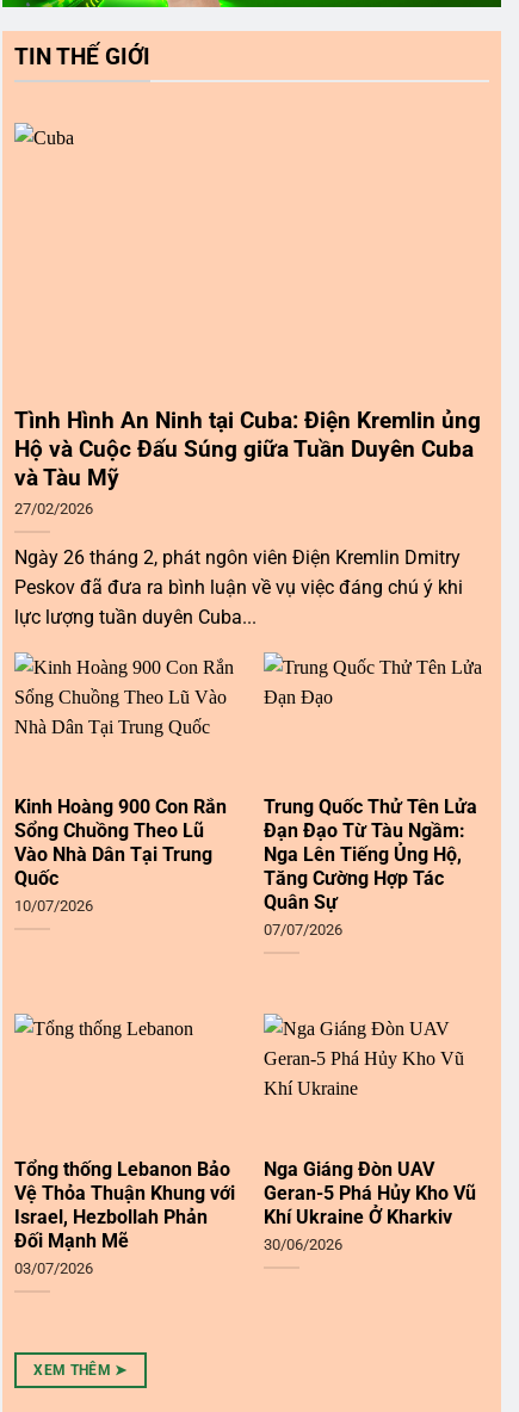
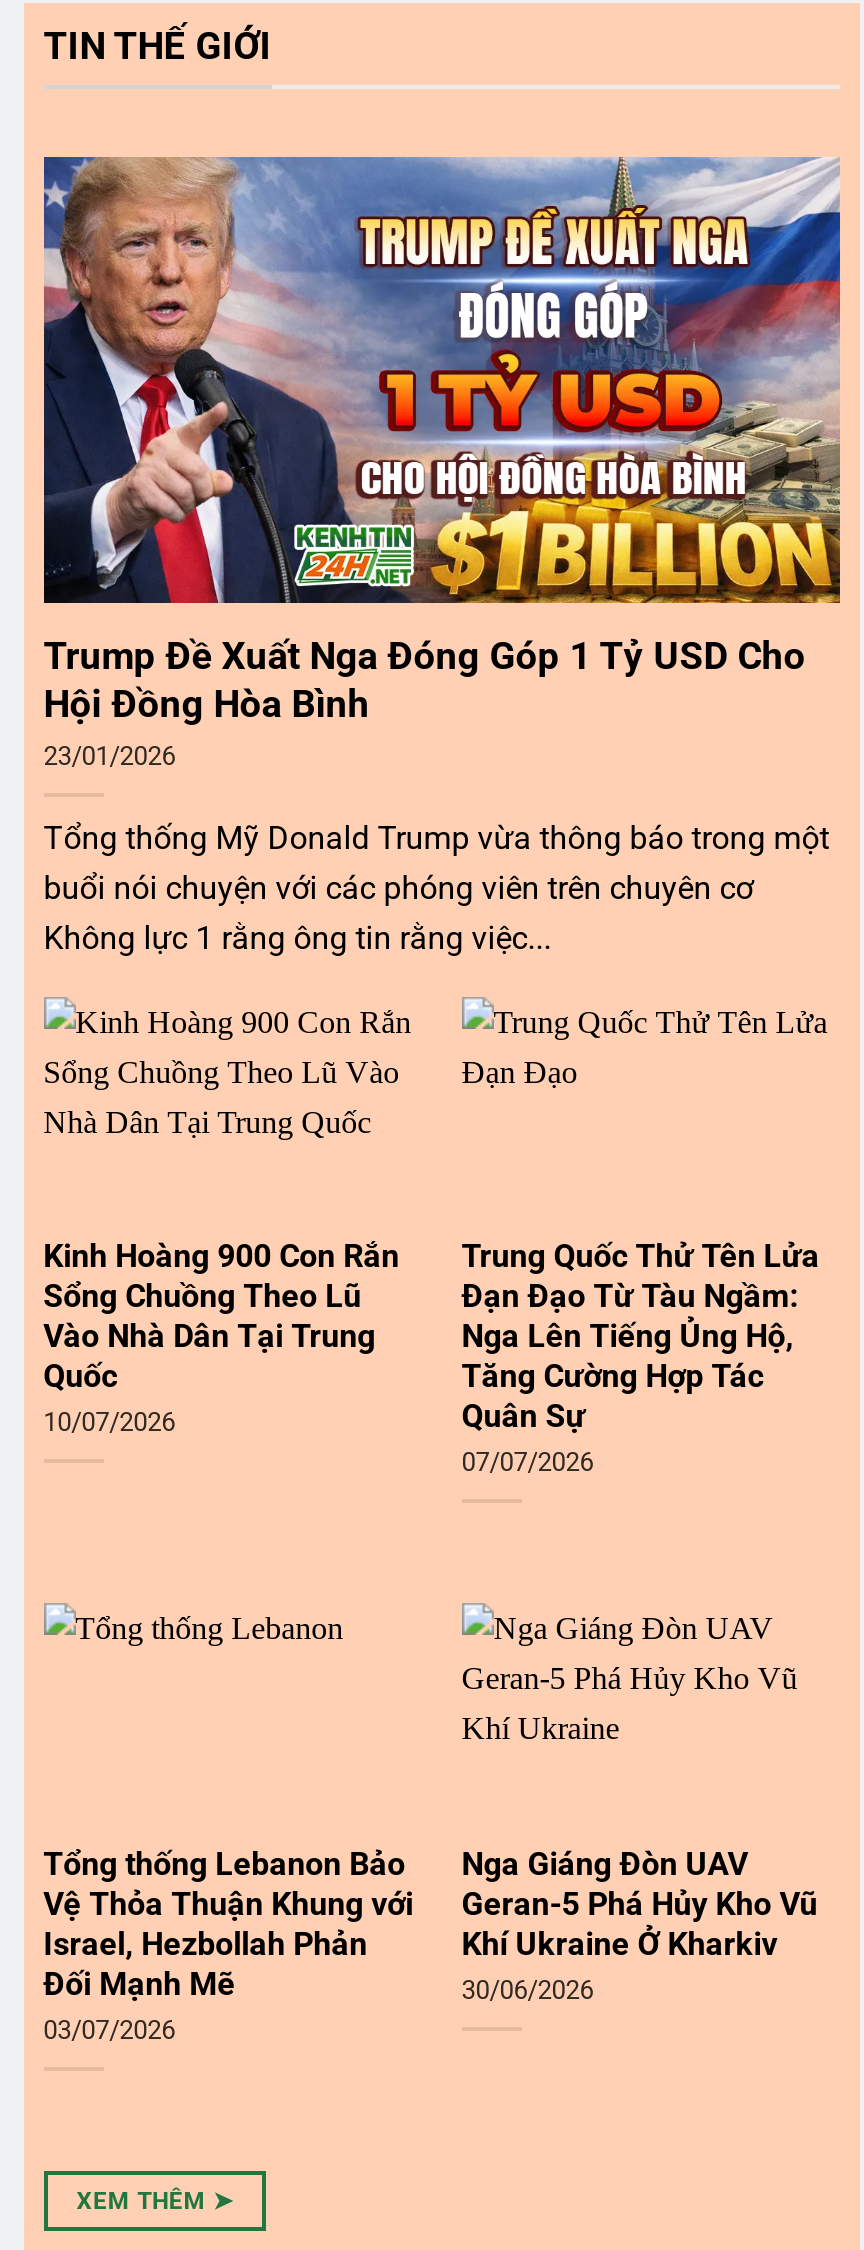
none -> [42,155,842,569] [image]
[14,406,481,517] Tình Hình An Ninh tại Cuba: Điện Kremlin ủng | Hộ và Cuộc Đấu Súng giữa Tuần Duyên Cuba | và Tàu Mỹ | 27/02/2026 -> [44,632,806,770] Trump Đề Xuất Nga Đóng Góp 1 Tỷ USD Cho | Hội Đồng Hòa Bình | 23/01/2026
[14,546,463,628] Ngày 26 tháng 2, phát ngôn viên Điện Kremlin Dmitry | Peskov đã đưa ra bình luận về vụ việc đáng chú ý khi | lực lượng tuần duyên Cuba... -> [44,818,830,956] Tổng thống Mỹ Donald Trump vừa thông báo trong một | buổi nói chuyện với các phóng viên trên chuyên cơ | Không lực 1 rằng ông tin rằng việc...

